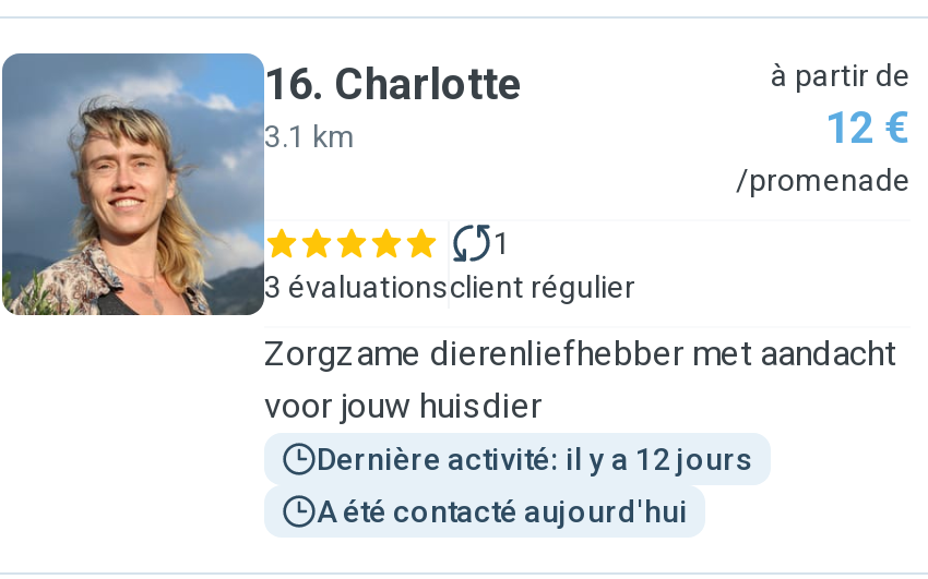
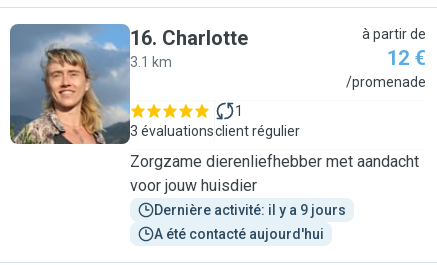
[317,442,753,477] Dernière activité: il y a 12 jours -> [154,202,346,218] Dernière activité: il y a 9 jours

